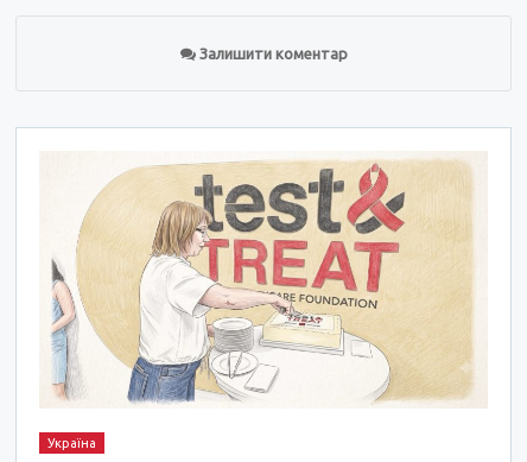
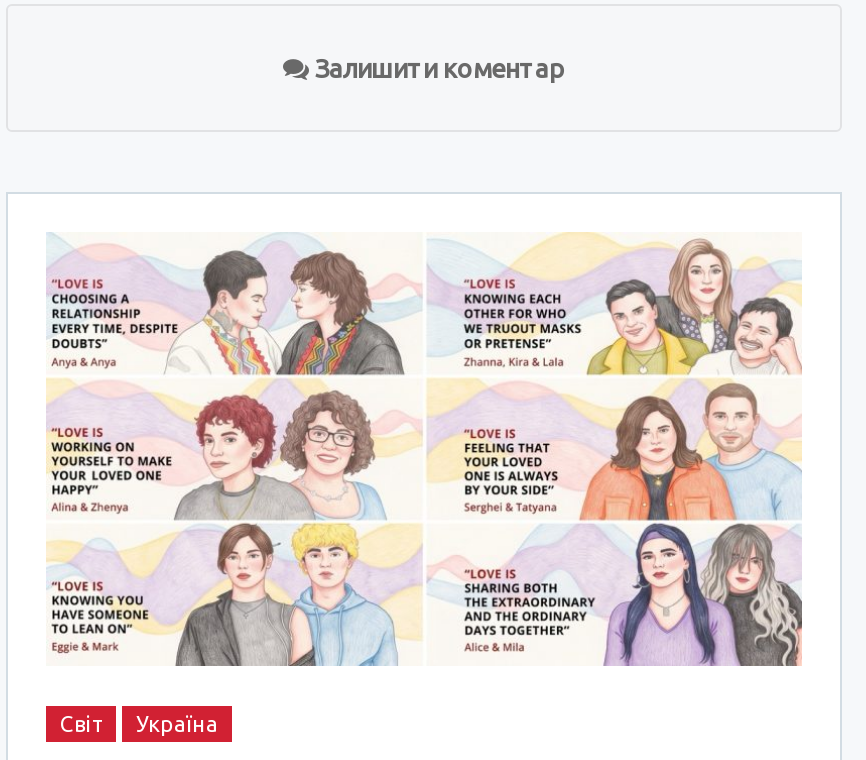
[40,152,488,409] [image] -> [46,232,804,668] [image]
none -> [60,712,102,736] Світ

